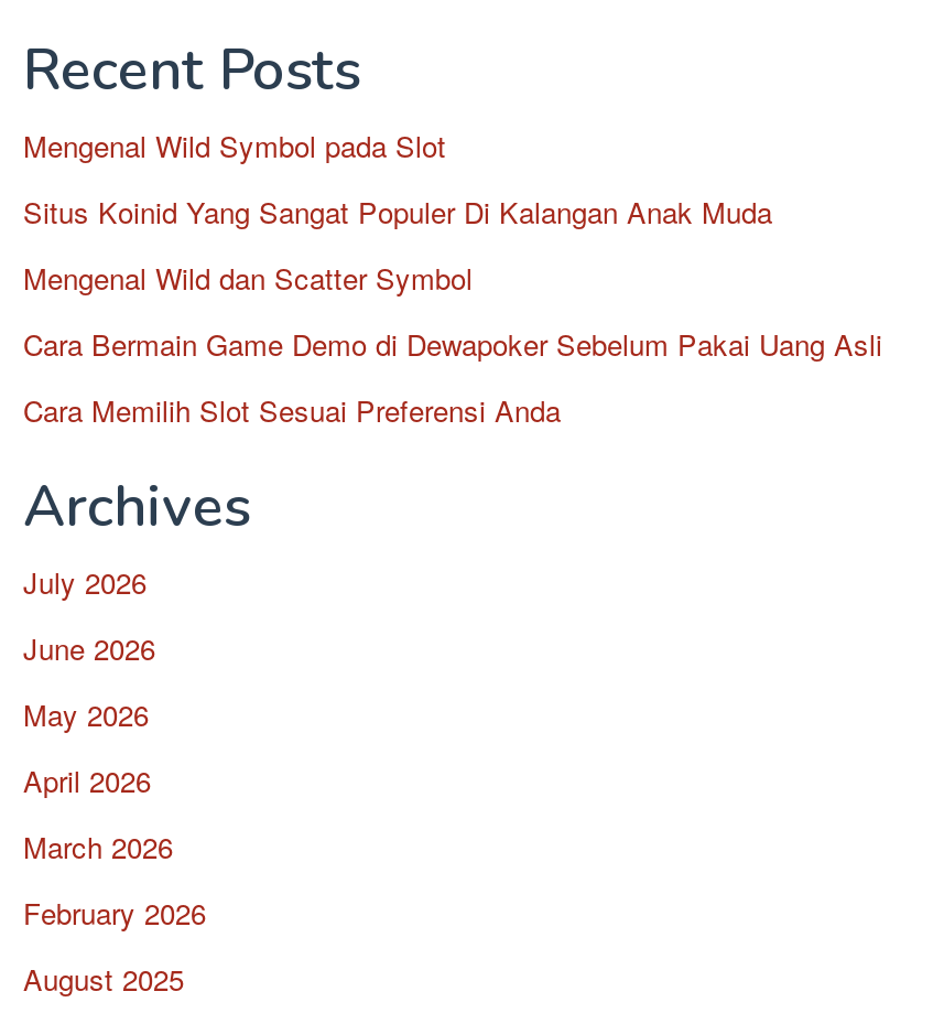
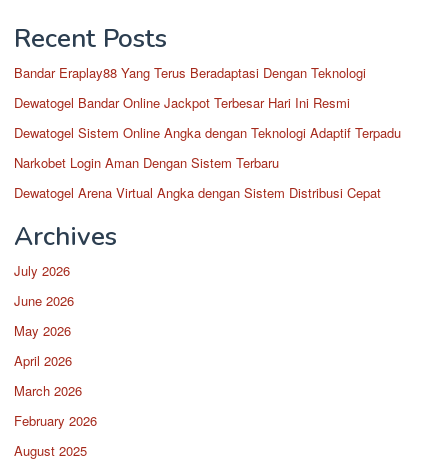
[23,125,446,166] Mengenal Wild Symbol pada Slot -> [14,63,366,82] Bandar Eraplay88 Yang Terus Beradaptasi Dengan Teknologi
[23,191,772,233] Situs Koinid Yang Sangat Populer Di Kalangan Anak Muda -> [14,93,350,112] Dewatogel Bandar Online Jackpot Terbesar Hari Ini Resmi
[23,257,473,299] Mengenal Wild dan Scatter Symbol -> [14,123,401,142] Dewatogel Sistem Online Angka dengan Teknologi Adaptif Terpadu
[23,323,882,365] Cara Bermain Game Demo di Dewapoker Sebelum Pakai Uang Asli -> [14,153,279,172] Narkobet Login Aman Dengan Sistem Terbaru
[23,389,561,431] Cara Memilih Slot Sesuai Preferensi Anda -> [14,183,381,202] Dewatogel Arena Virtual Angka dengan Sistem Distribusi Cepat

